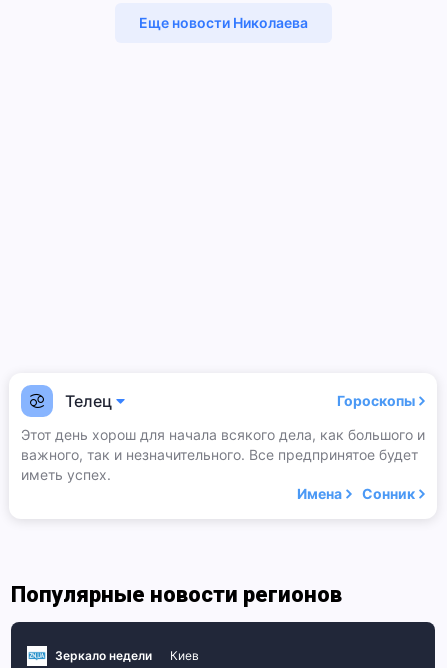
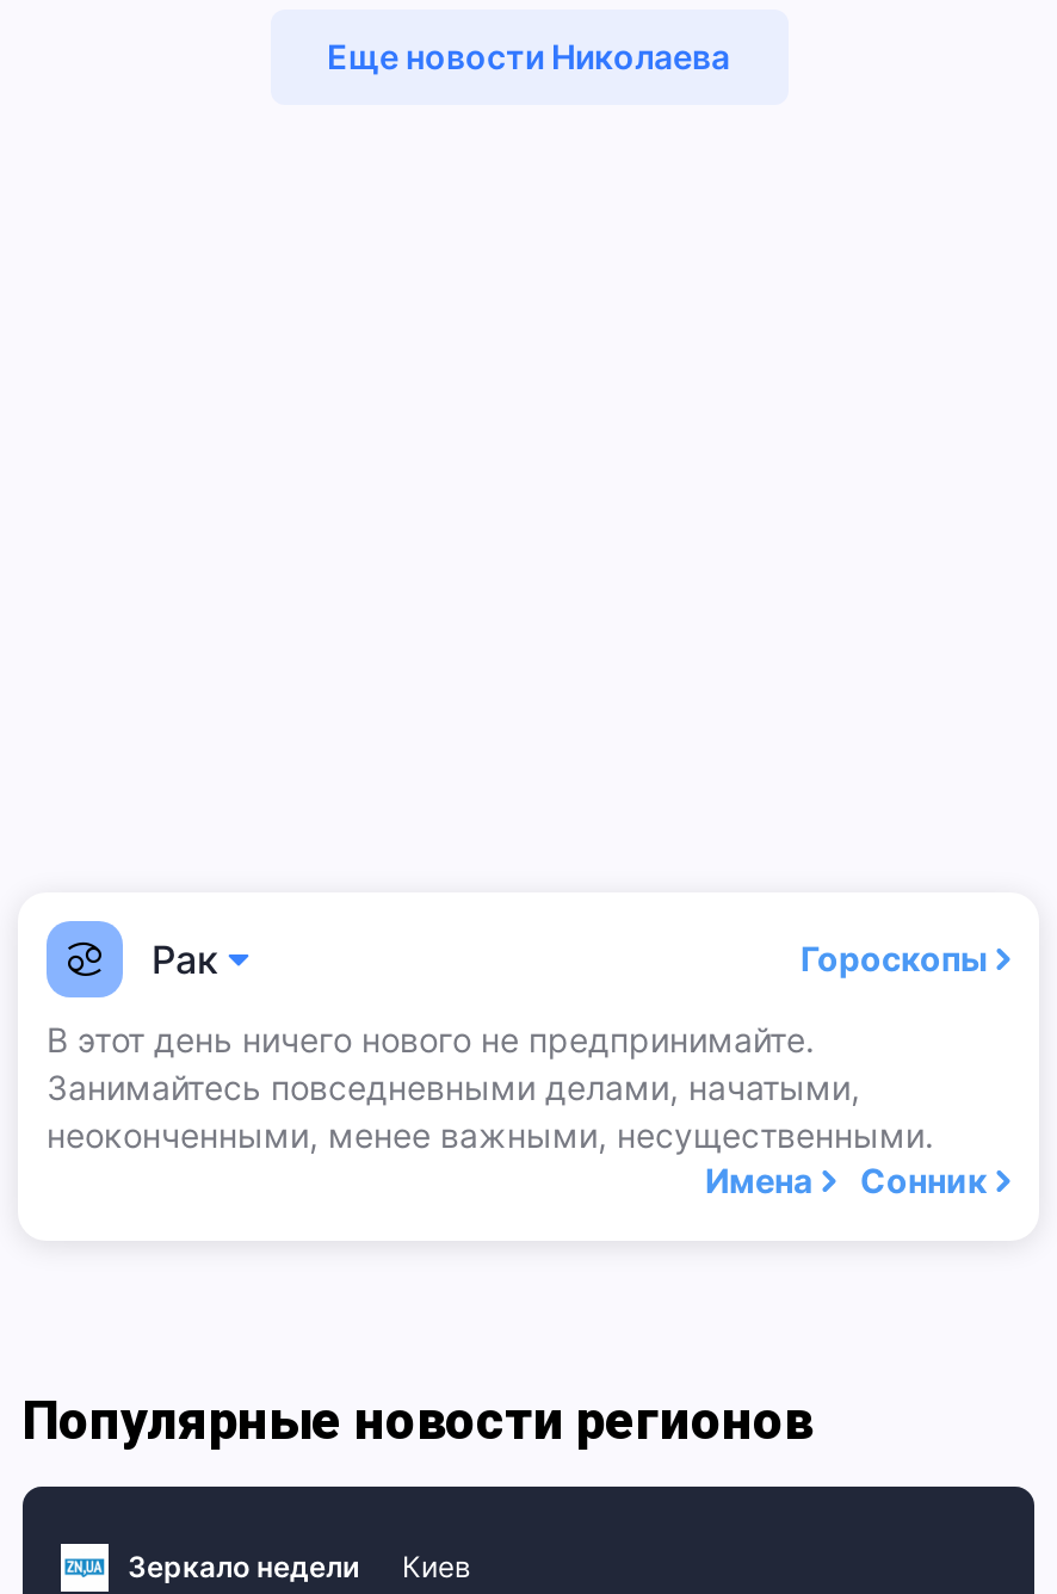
[65,391,112,411] Телец -> [152,934,218,982] Рак
[21,426,425,483] Этот день хорош для начала всякого дела, как большого и | важного, так и незначительного. Все предпринятое будет | иметь успех. -> [47,1018,934,1154] В этот день ничего нового не предпринимайте. | Занимайтесь повседневными делами, начатыми, | неоконченными, менее важными, несущественными.

